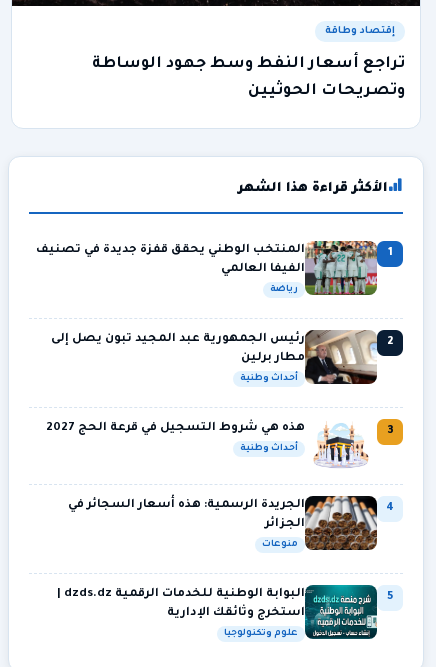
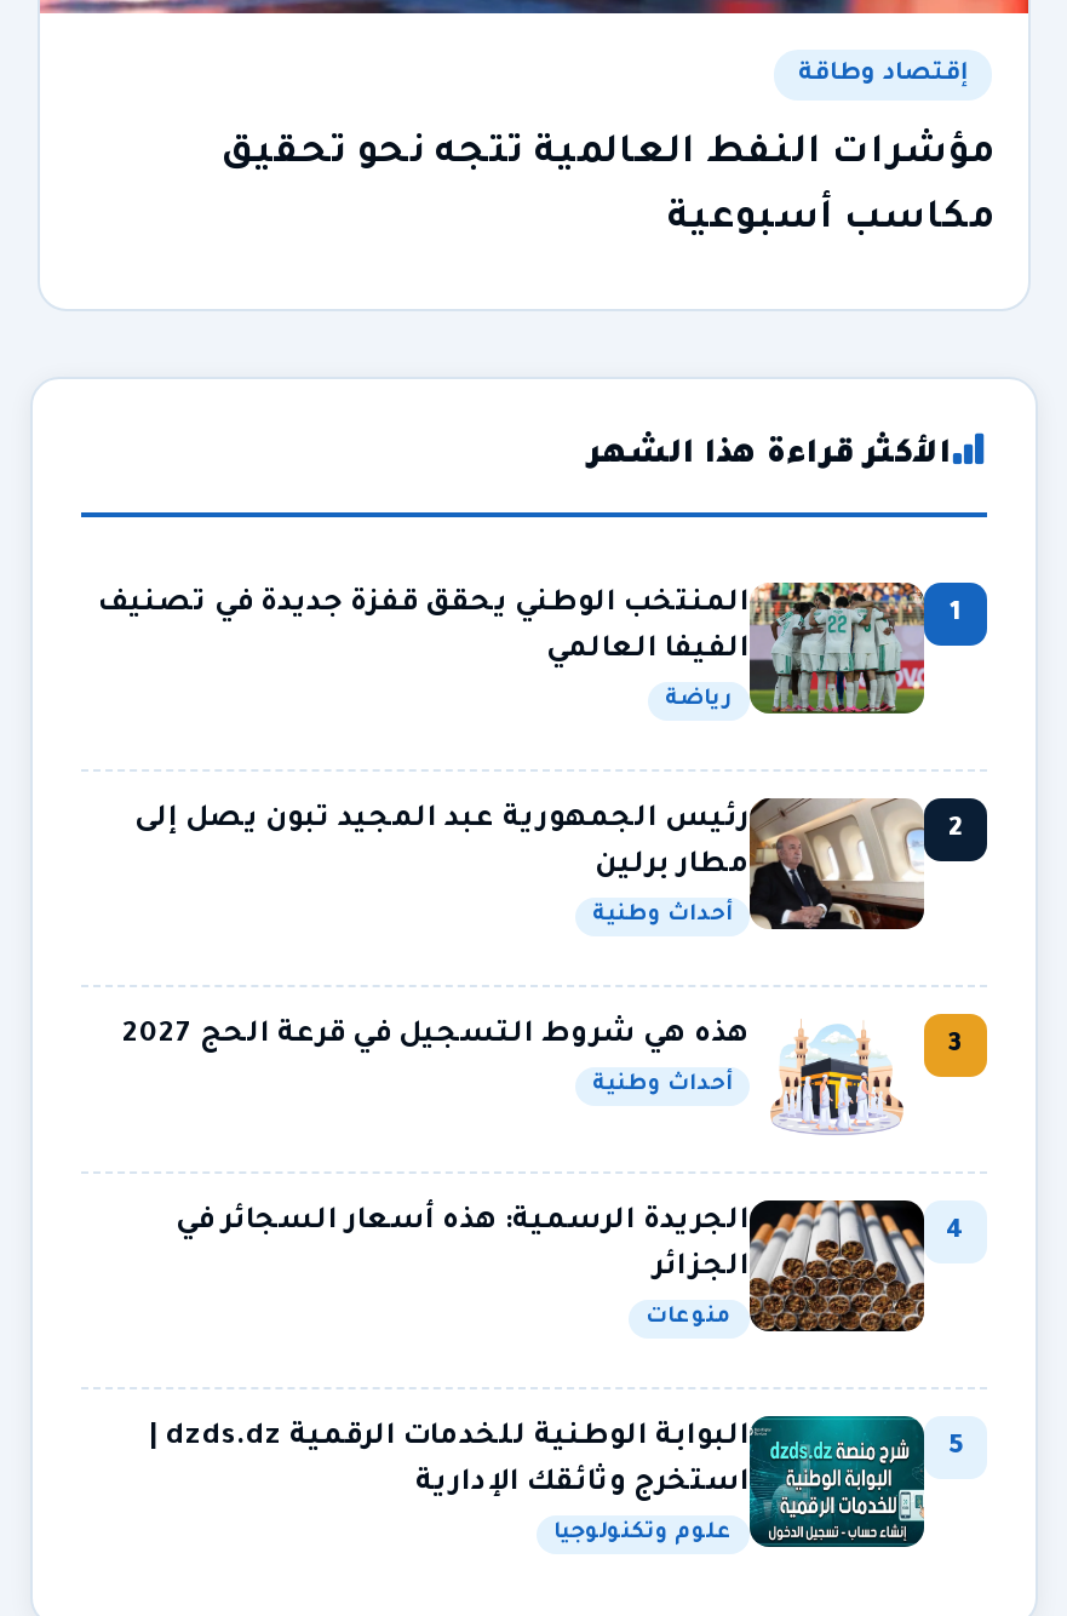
[92,55,405,72] تراجع أسعار النفط وسط جهود الوساطة -> [222,134,992,176] مؤشرات النفط العالمية تتجه نحو تحقيق
[248,82,405,99] وتصريحات الحوثيين -> [667,200,992,241] مكاسب أسبوعية

